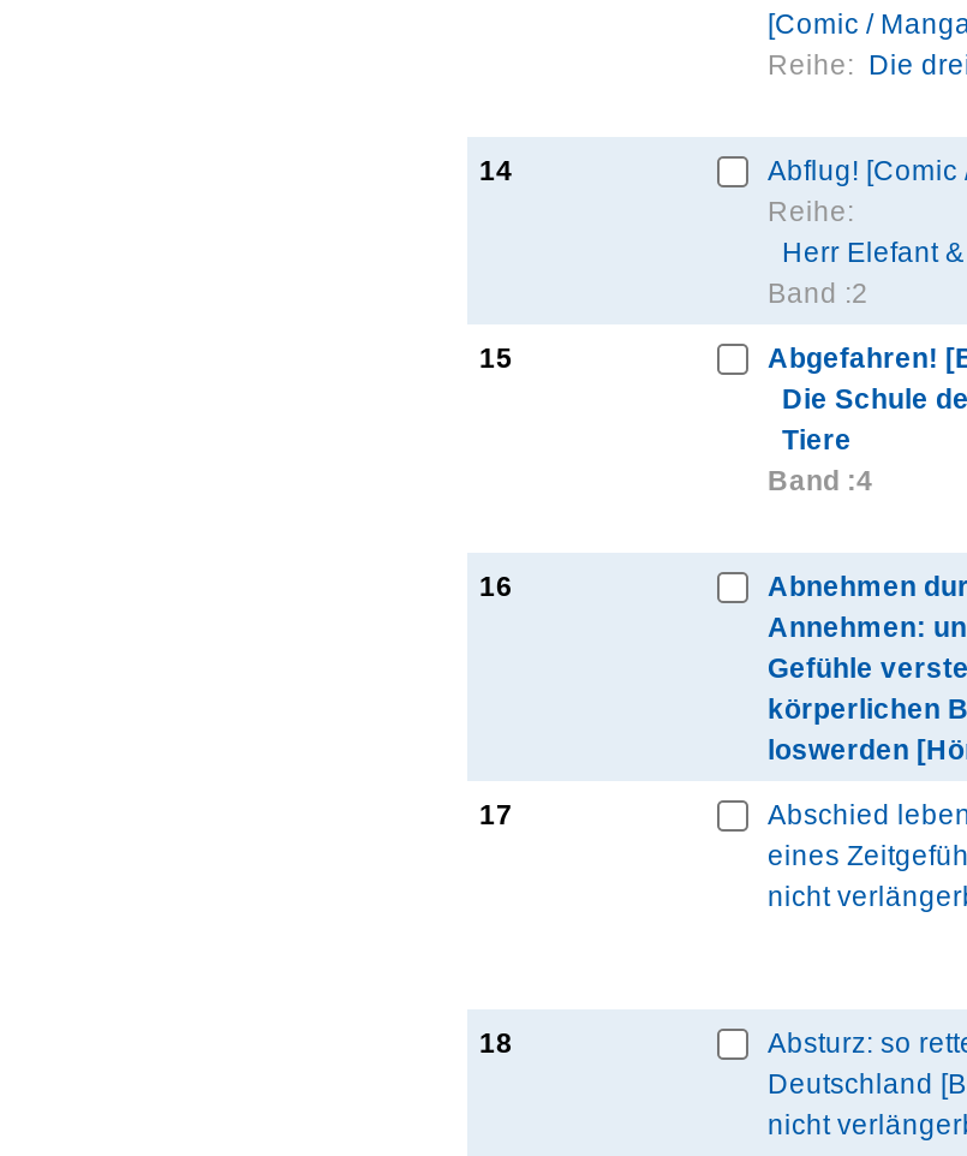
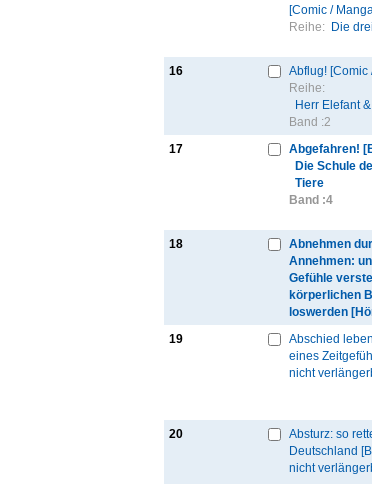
[479,154,513,186] 14 -> [169,64,183,77] 16
[479,342,513,373] 15 -> [169,142,183,155] 17
[479,570,513,601] 16 -> [169,237,183,250] 18
[479,798,513,830] 17 -> [169,332,183,345] 19
[479,1027,513,1058] 18 -> [169,427,183,440] 20

